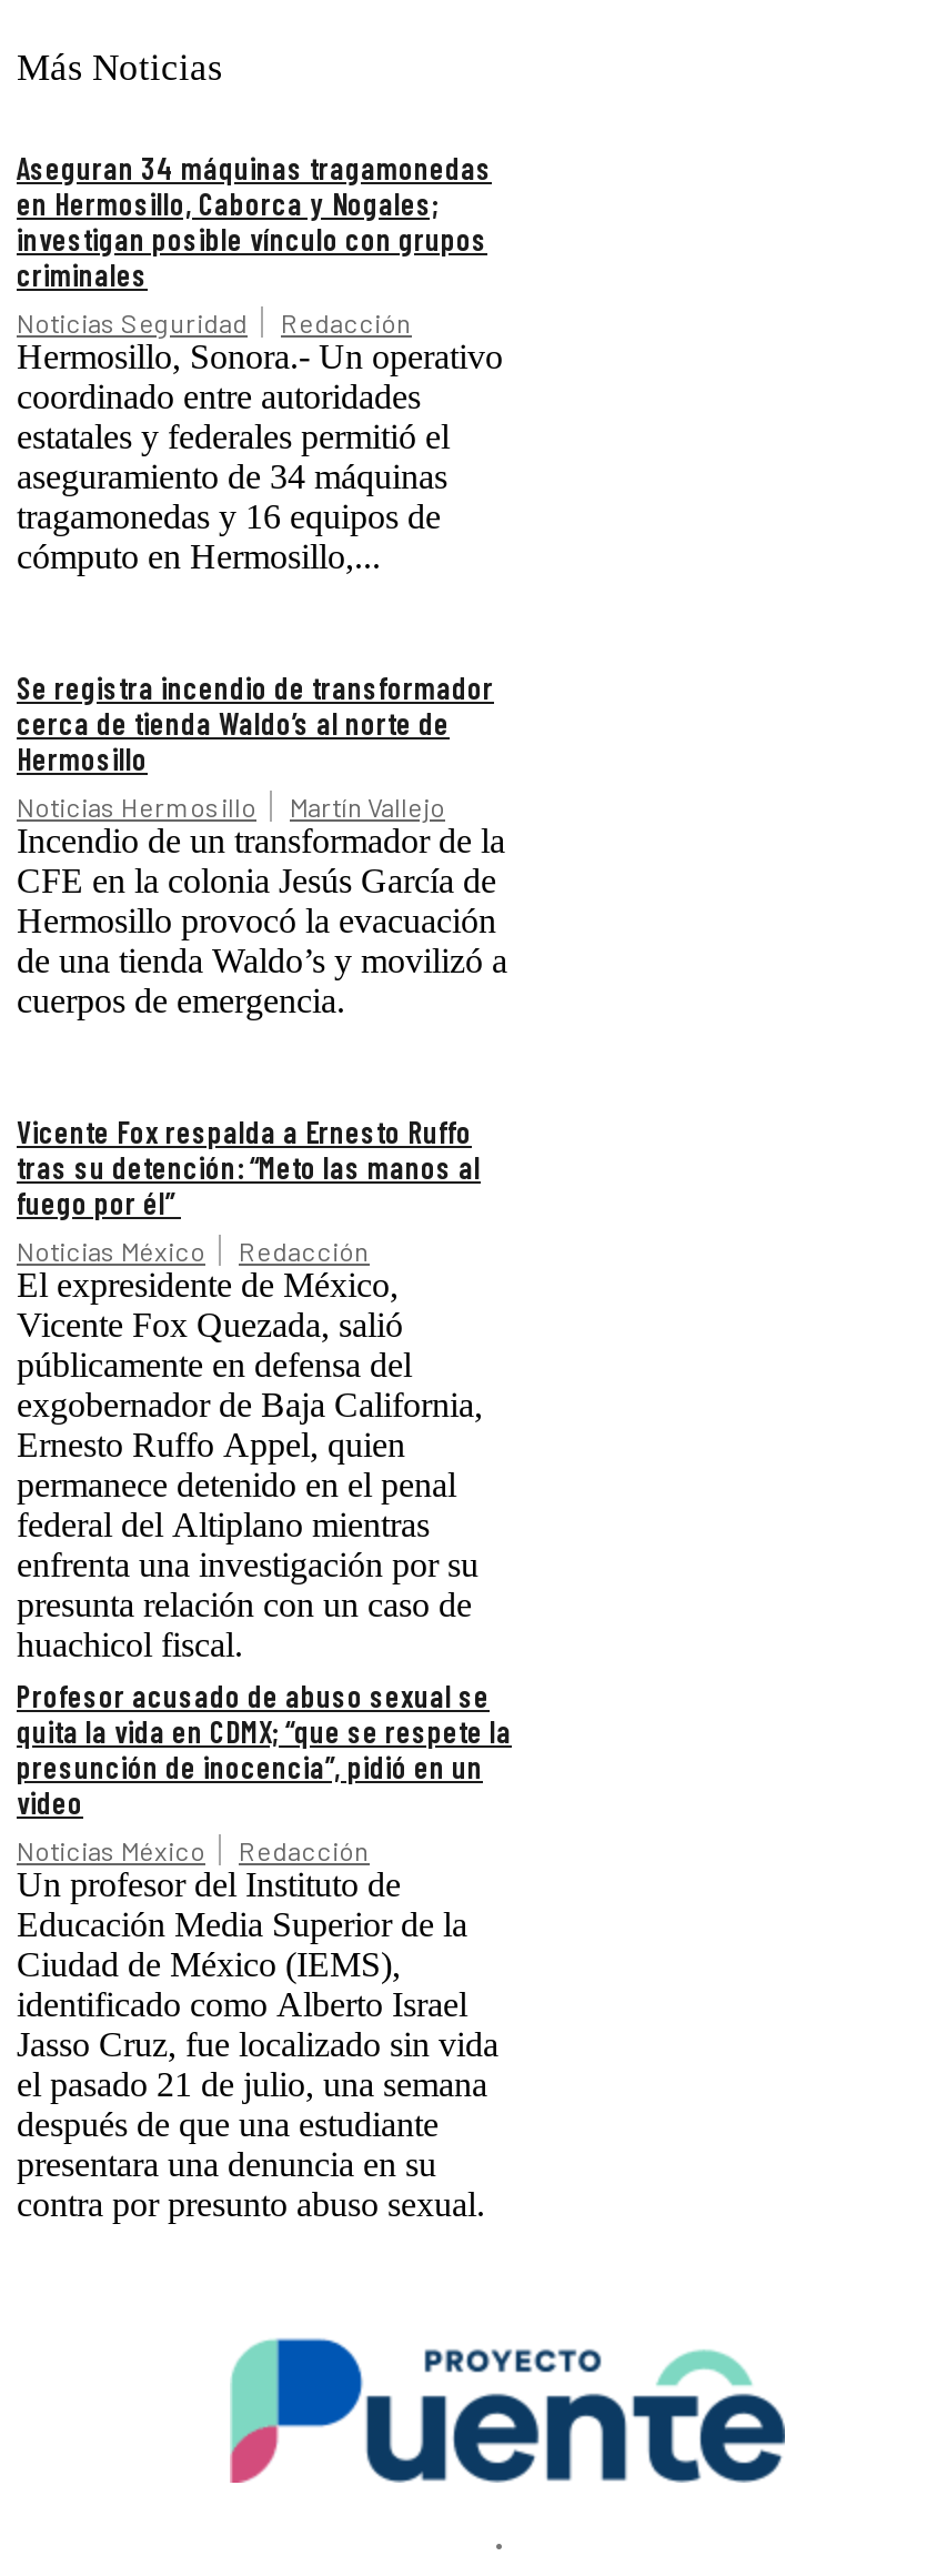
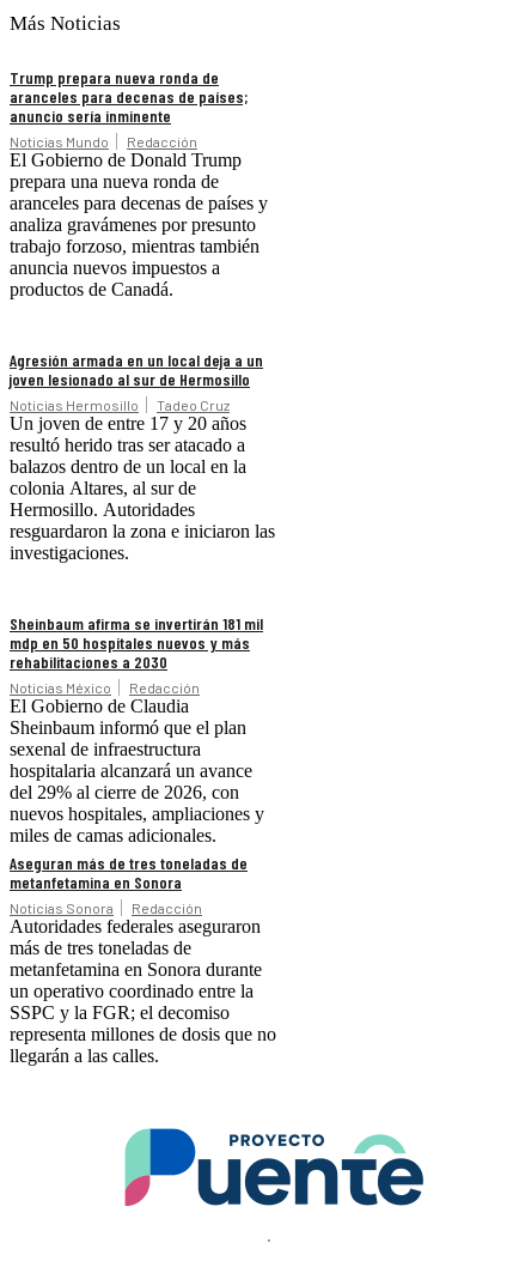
[17,149,492,338] Aseguran 34 máquinas tragamonedas | en Hermosillo, Caborca y Nogales; | investigan posible vínculo con grupos | criminales | Noticias Seguridad -> [10,67,248,150] Trump prepara nueva ronda de | aranceles para decenas de países; | anuncio sería inminente | Noticias Mundo
[17,338,503,575] Hermosillo, Sonora.- Un operativo | coordinado entre autoridades | estatales y federales permitió el | aseguramiento de 34 máquinas | tragamonedas y 16 equipos de | cómputo en Hermosillo,... -> [10,150,268,300] El Gobierno de Donald Trump | prepara una nueva ronda de | aranceles para decenas de países y | analiza gravámenes por presunto | trabajo forzoso, mientras también | anuncia nuevos impuestos a | productos de Canadá.
[17,669,494,777] Se registra incendio de transformador | cerca de tienda Waldo’s al norte de | Hermosillo -> [10,350,263,389] Agresión armada en un local deja a un | joven lesionado al sur de Hermosillo
[17,791,507,1020] Martín Vallejo | Incendio de un transformador de la | CFE en la colonia Jesús García de | Hermosillo provocó la evacuación | de una tienda Waldo’s y movilizó a | cuerpos de emergencia. -> [10,397,275,563] Tadeo Cruz | Un joven de entre 17 y 20 años | resultó herido tras ser atacado a | balazos dentro de un local en la | colonia Altares, al sur de | Hermosillo. Autoridades | resguardaron la zona e iniciaron las | investigaciones.
[17,1113,481,1222] Vicente Fox respalda a Ernesto Ruffo | tras su detención: “Meto las manos al | fuego por él” -> [10,613,263,672] Sheinbaum afirma se invertirán 181 mil | mdp en 50 hospitales nuevos y más | rehabilitaciones a 2030
moved [17,1235,370,1266] -> [10,679,200,696]: Noticias México | Redacción
[17,1266,512,1866] El expresidente de México, | Vicente Fox Quezada, salió | públicamente en defensa del | exgobernador de Baja California, | Ernesto Ruffo Appel, quien | permanece detenido en el penal | federal del Altiplano mientras | enfrenta una investigación por su | presunta relación con un caso de | huachicol fiscal. | Profesor acusado de abuso sexual se | quita la vida en CDMX; “que se respete la | presunción de inocencia”, pidió en un | video | Noticias México -> [10,696,264,916] El Gobierno de Claudia | Sheinbaum informó que el plan | sexenal de infraestructura | hospitalaria alcanzará un avance | del 29% al cierre de 2026, con | nuevos hospitales, ampliaciones y | miles de camas adicionales. | Aseguran más de tres toneladas de | metanfetamina en Sonora | Noticias Sonora
[17,1866,498,2223] Un profesor del Instituto de | Educación Media Superior de la | Ciudad de México (IEMS), | identificado como Alberto Israel | Jasso Cruz, fue localizado sin vida | el pasado 21 de julio, una semana | después de que una estudiante | presentara una denuncia en su | contra por presunto abuso sexual. -> [10,916,276,1066] Autoridades federales aseguraron | más de tres toneladas de | metanfetamina en Sonora durante | un operativo coordinado entre la | SSPC y la FGR; el decomiso | representa millones de dosis que no | llegarán a las calles.

